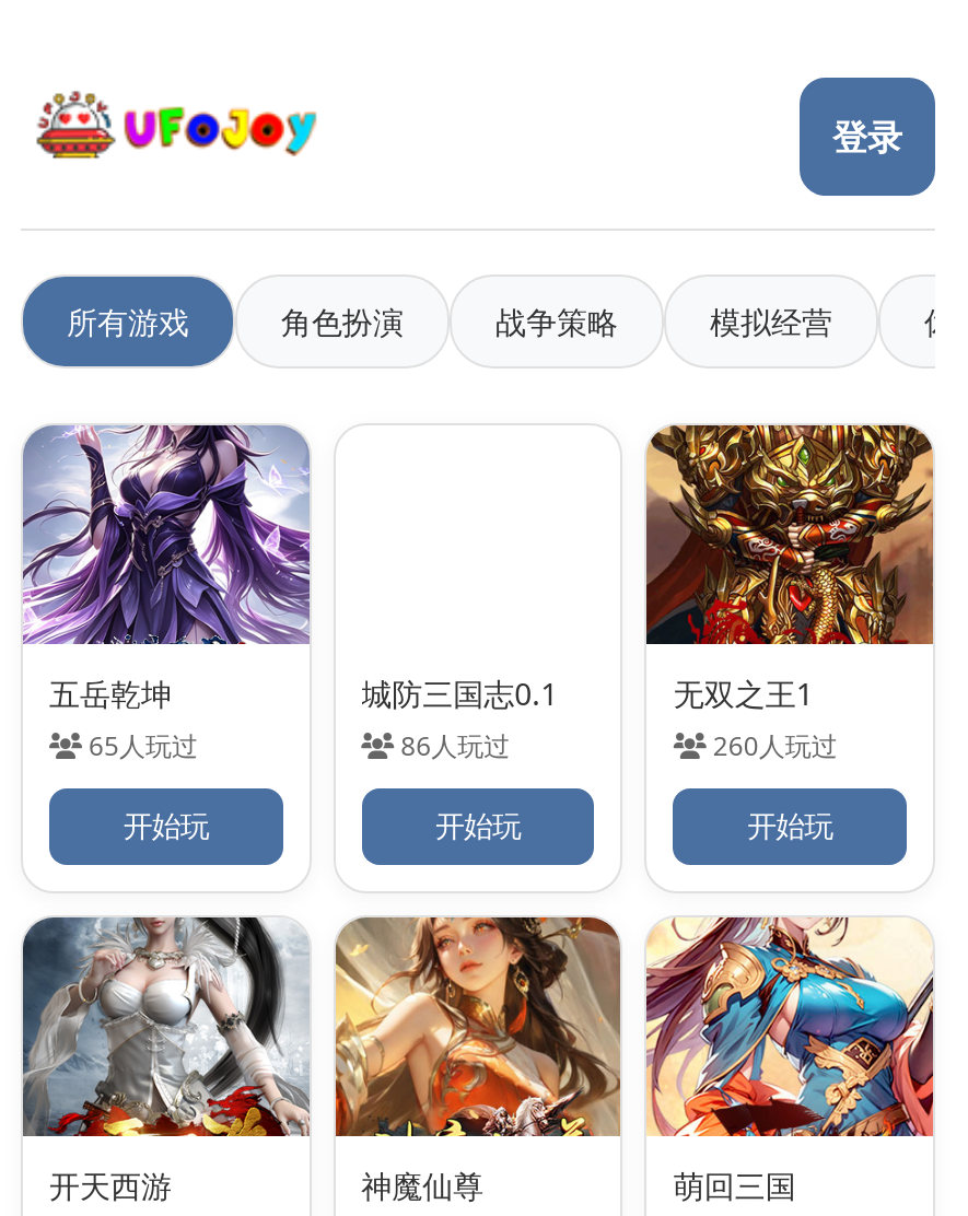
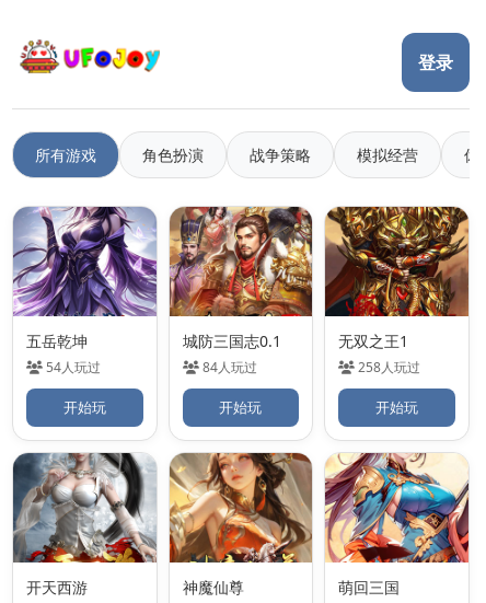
none -> [169,206,313,317] [image]
[82,727,198,764] 65人玩过 -> [43,358,101,376] 54人玩过
[394,727,510,764] 86人玩过 -> [199,358,257,376] 84人玩过
[706,727,837,764] 260人玩过 -> [355,358,421,376] 258人玩过

